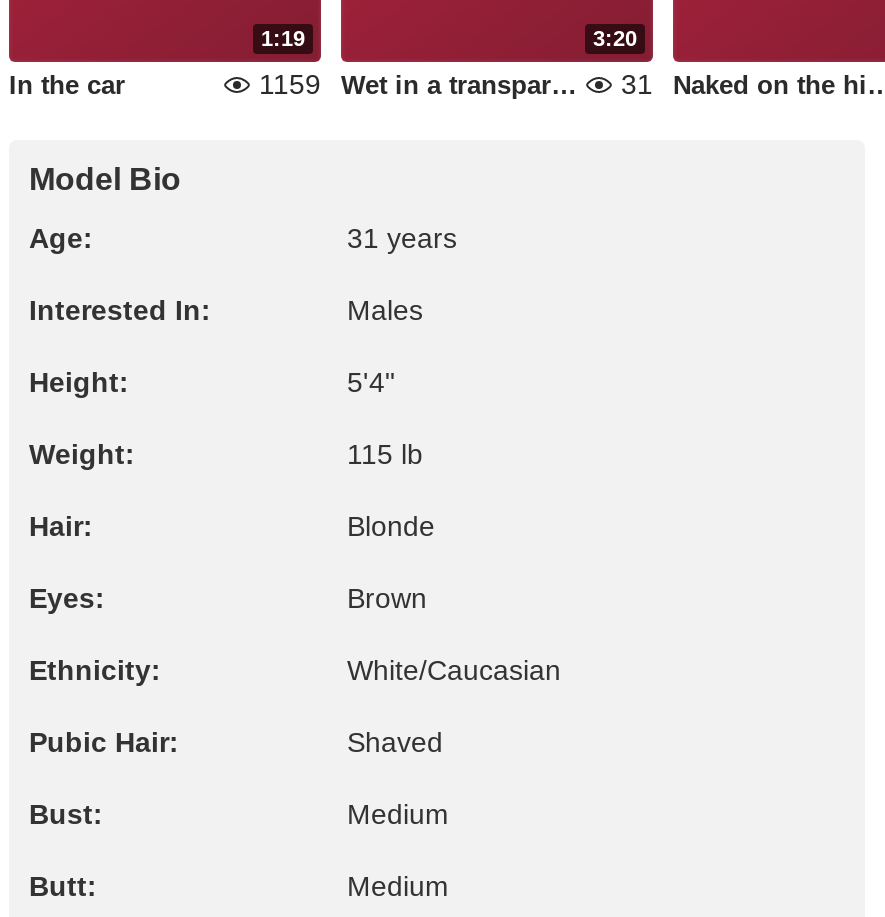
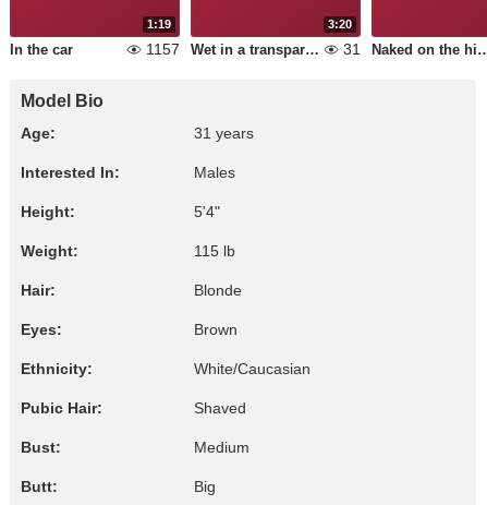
[259,68,321,100] 1159 -> [146,40,180,58] 1157
[347,870,449,902] Medium -> [194,478,216,495] Big

